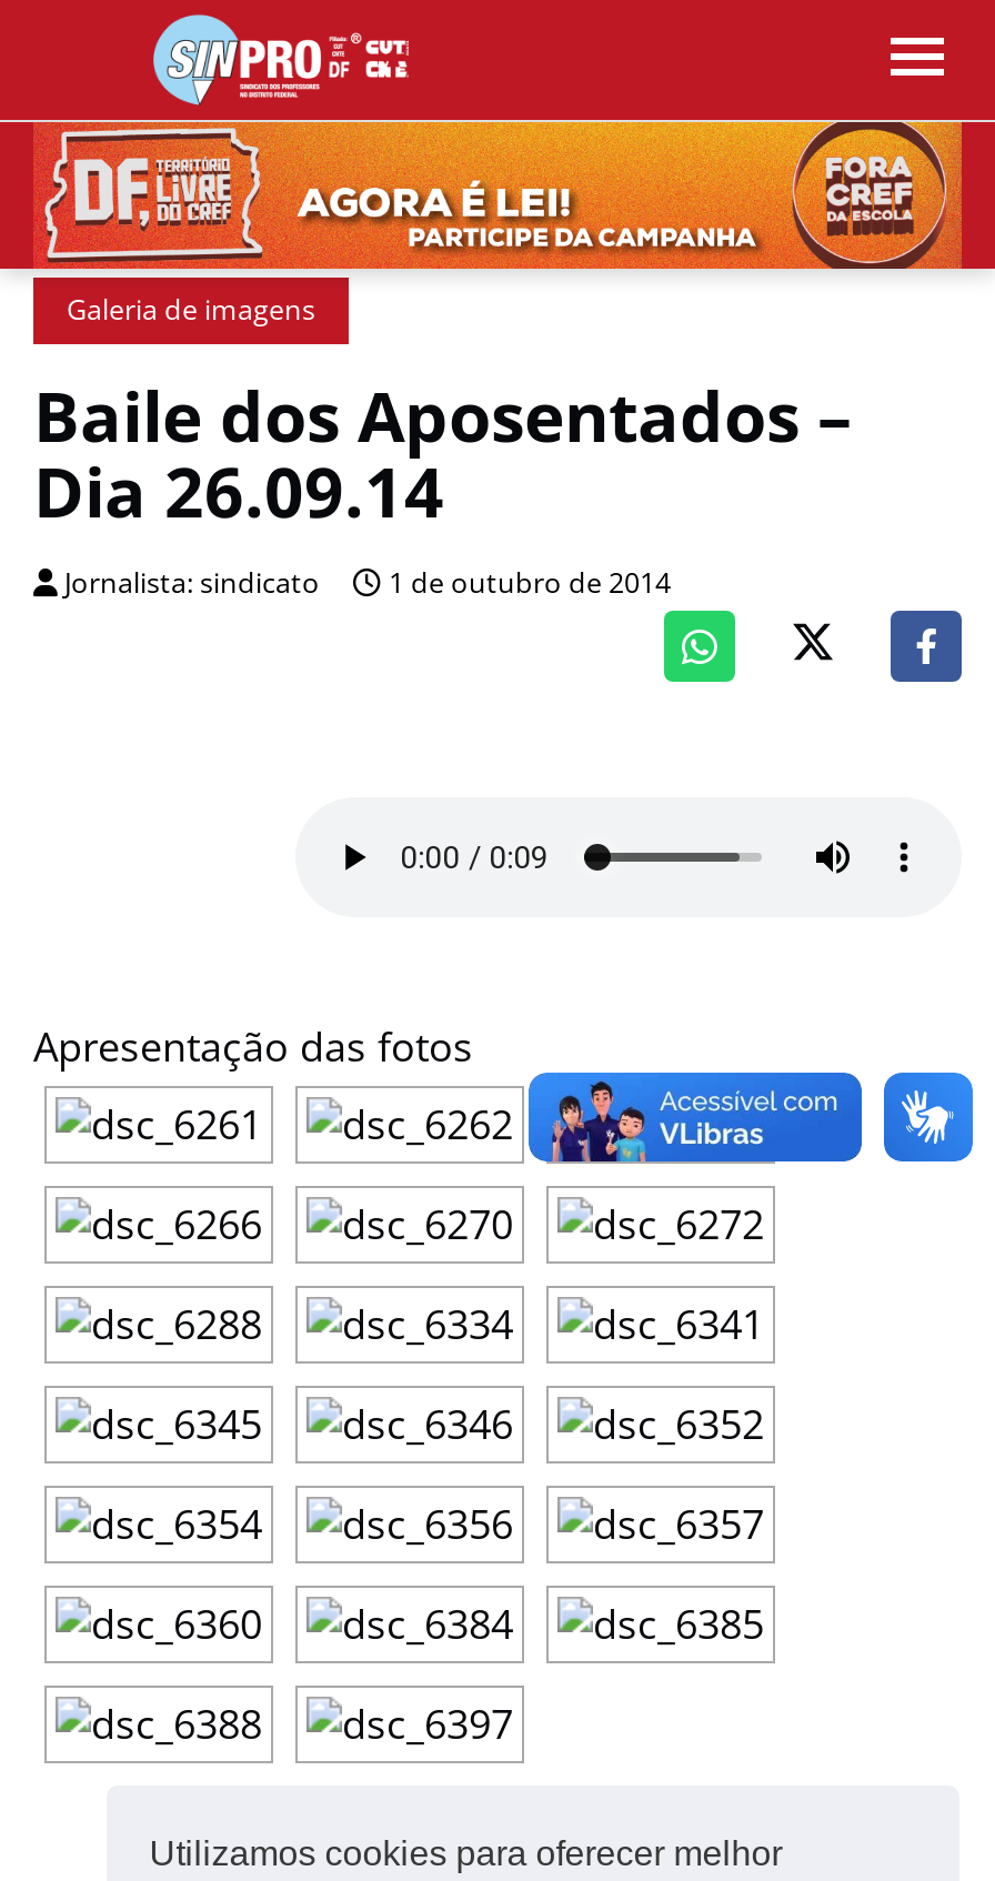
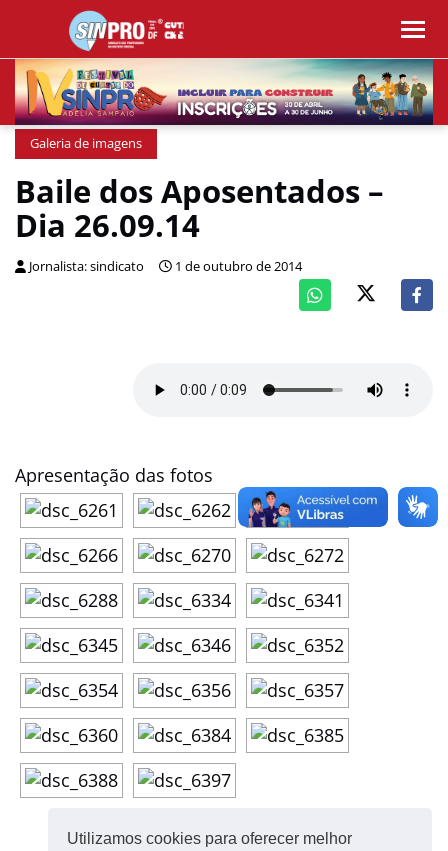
[33,120,962,271] [image] -> [14,58,434,126] [image]

